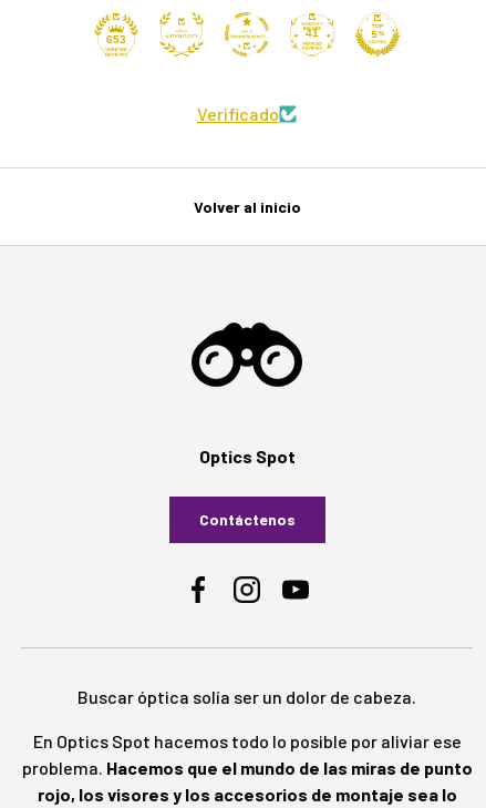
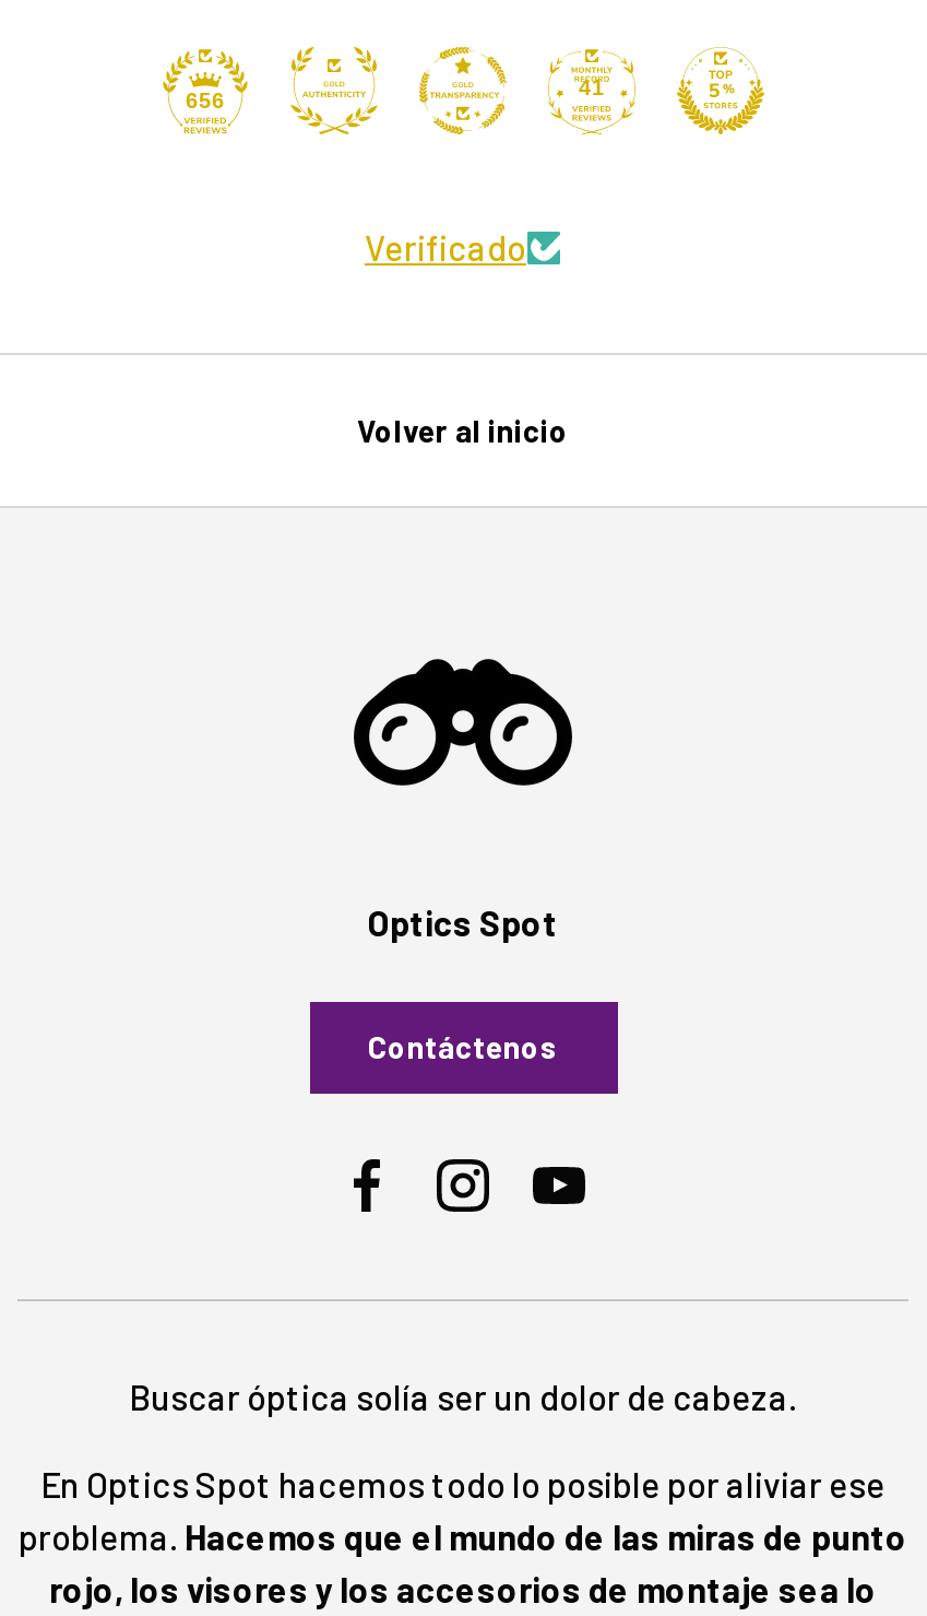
[106,33,126,45] 653 -> [186,88,225,112] 656

